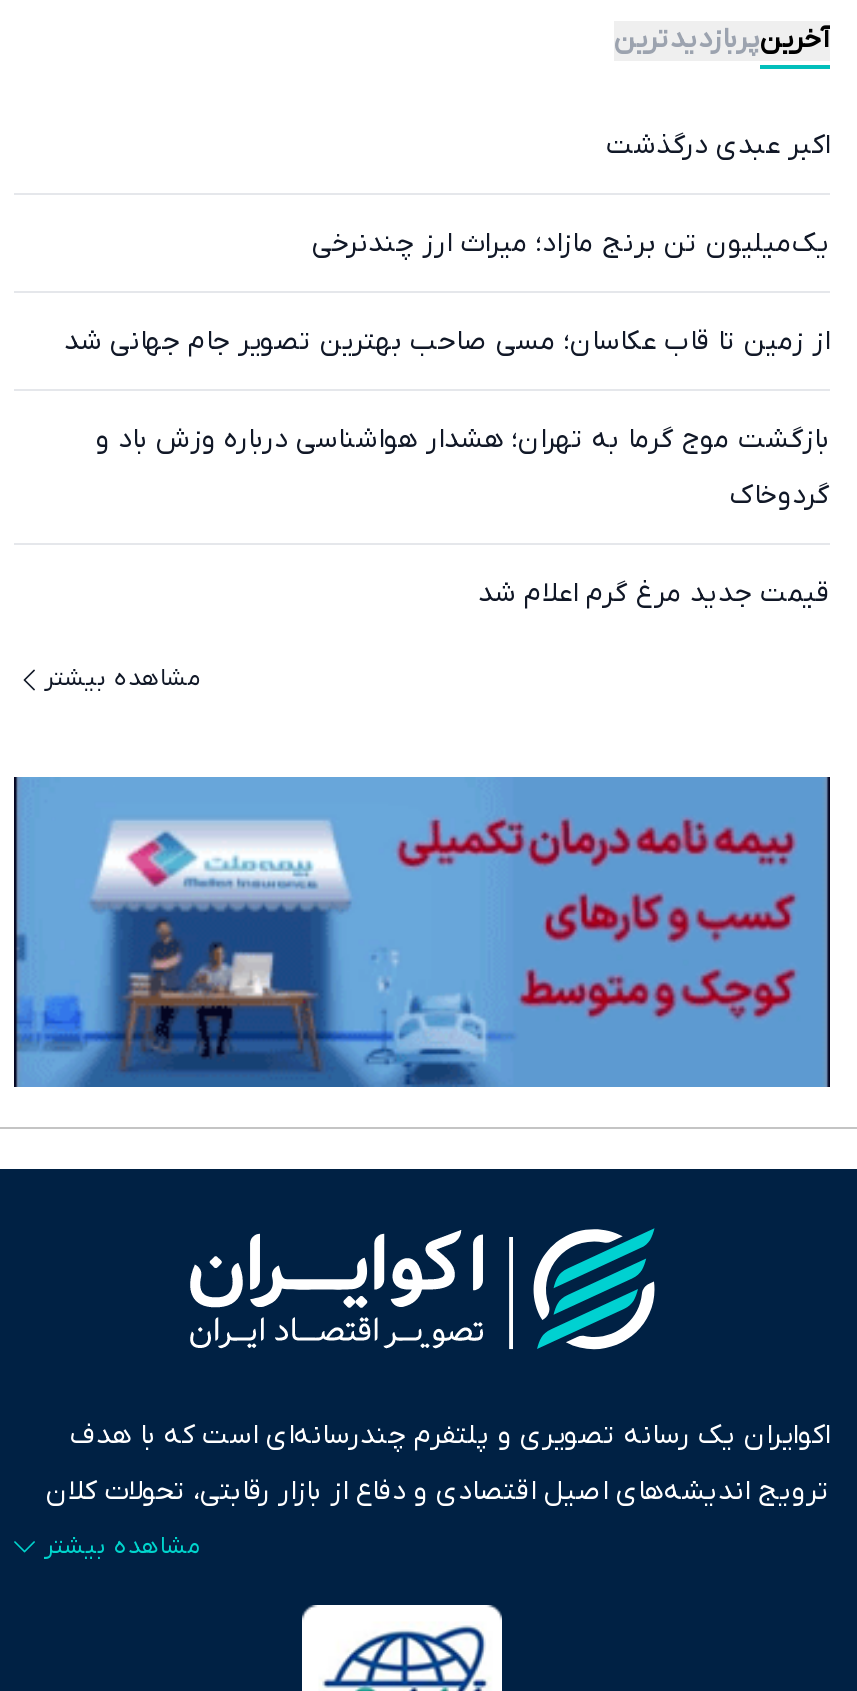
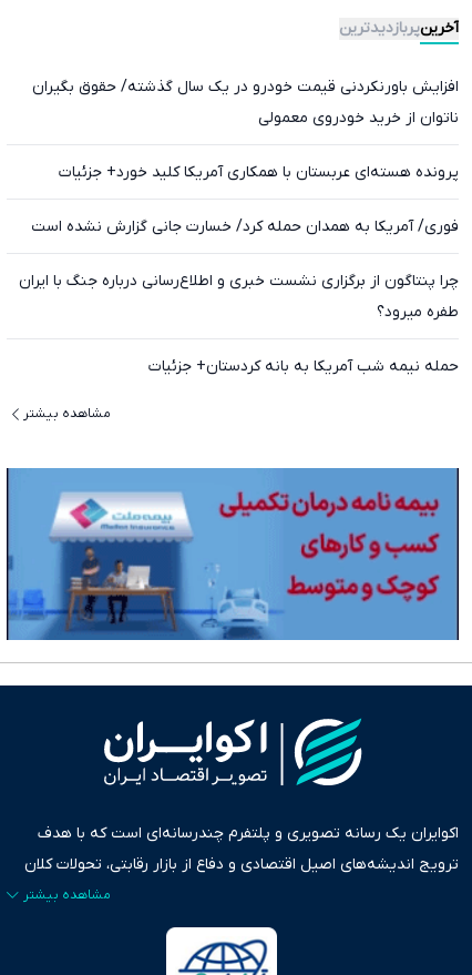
[64,127,830,613] اکبر عبدی درگذشت | یک‌میلیون تن برنج‌ مازاد؛ میراث ارز چندنرخی | از زمین تا قاب عکاسان؛ مسی صاحب بهترین تصویر جام جهانی شد | بازگشت موج گرما به تهران؛ هشدار هواشناسی درباره وزش باد و | گردوخاک | قیمت جدید مرغ گرم اعلام شد -> [19,77,459,377] افزایش باورنکردنی قیمت خودرو در یک سال گذشته/ حقوق بگیران | ناتوان از خرید خودروی معمولی | پرونده هسته‌ای عربستان با همکاری آمریکا کلید خورد+ جزئیات | فوری/ آمریکا به همدان حمله کرد/ خسارت جانی گزارش نشده است | چرا پنتاگون از برگزاری نشست خبری و اطلاع‌رسانی درباره جنگ با ایران | طفره میرود؟ | حمله نیمه شب آمریکا به بانه کردستان+ جزئیات

